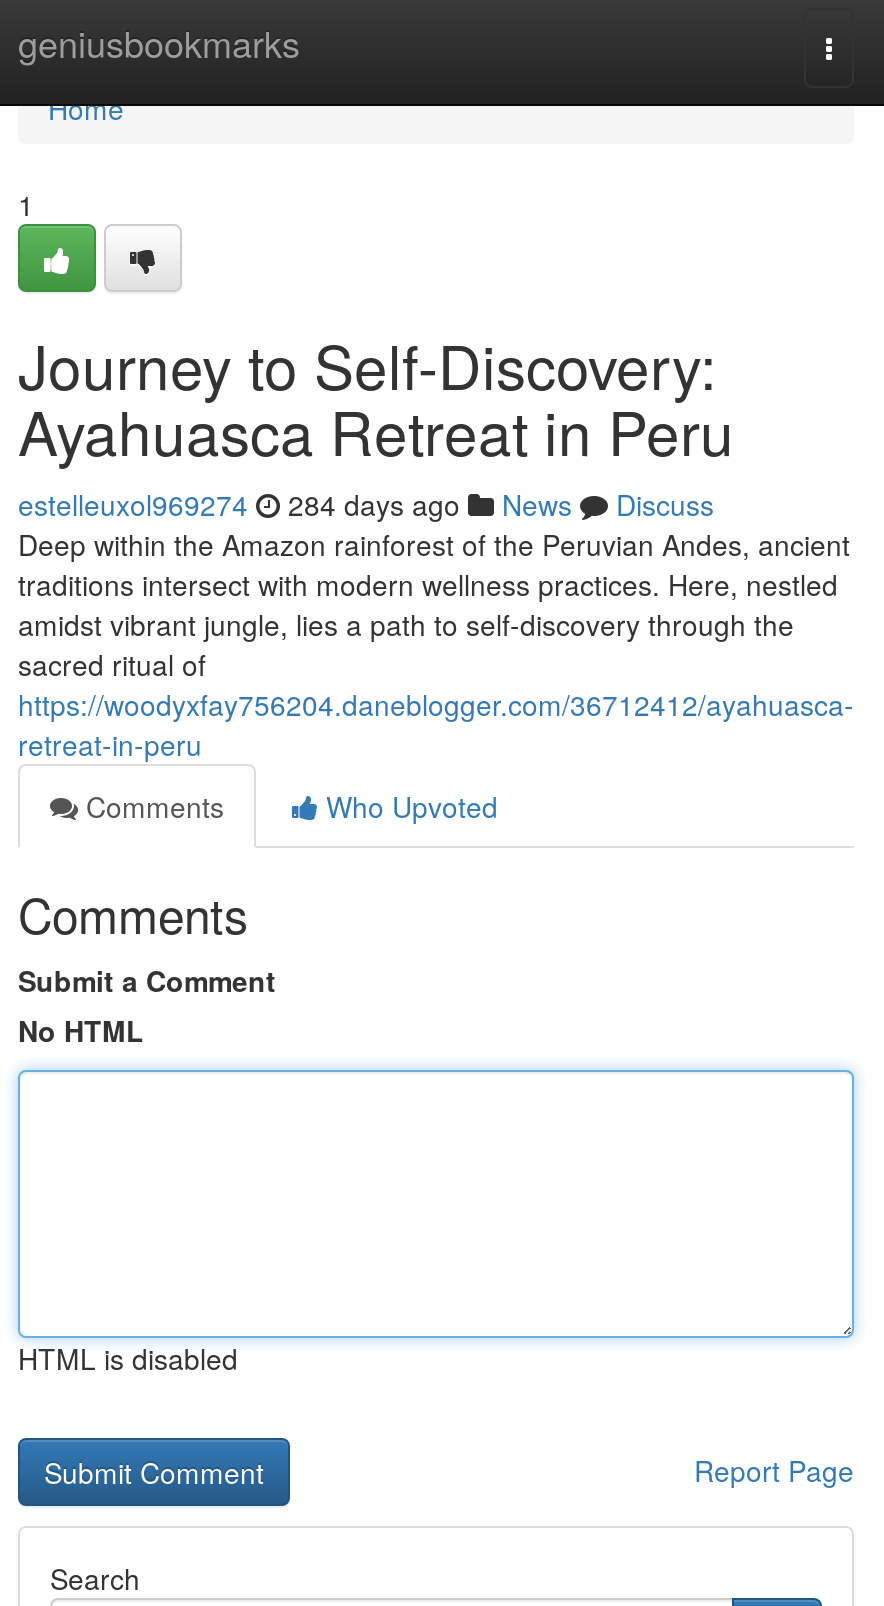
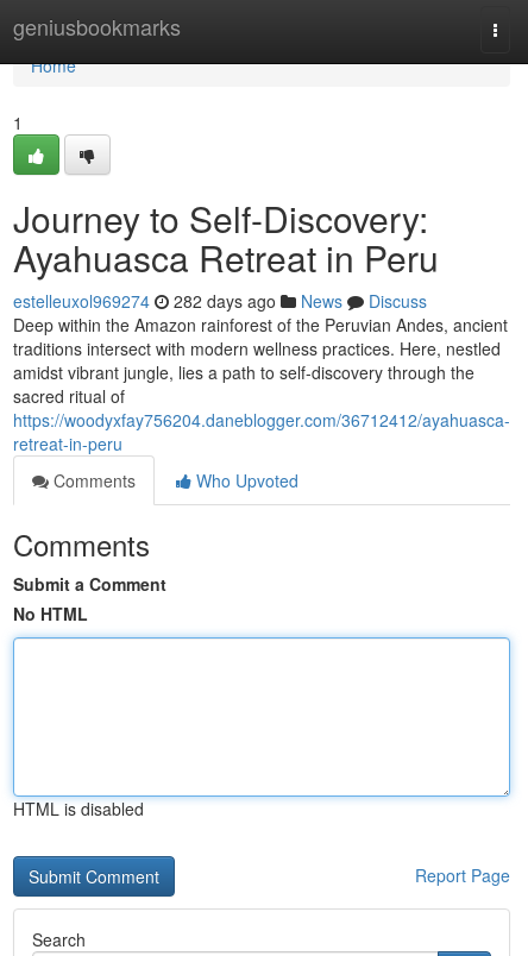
[18,484,714,524] estelleuxol969274 284 days ago News Discuss -> [13,289,427,313] estelleuxol969274 282 days ago News Discuss

